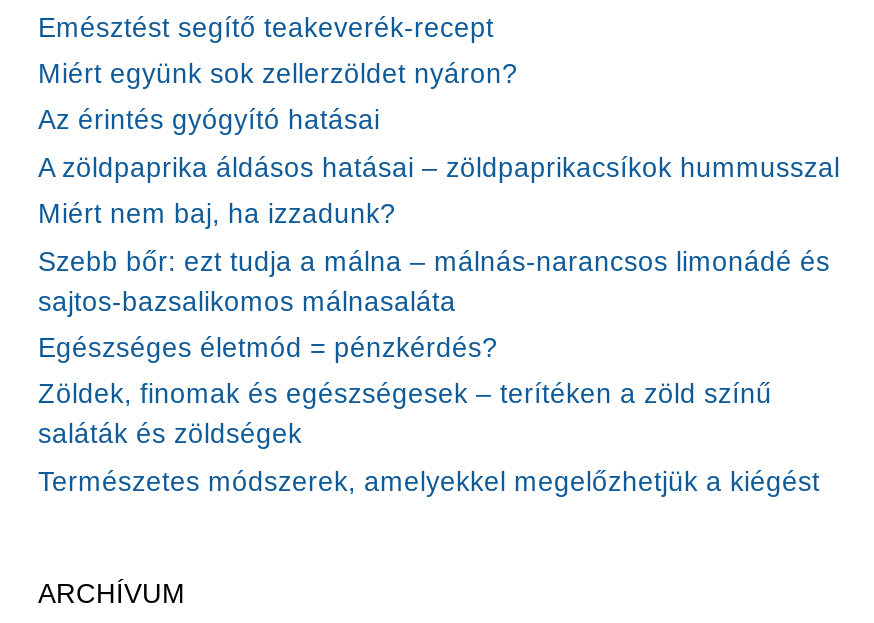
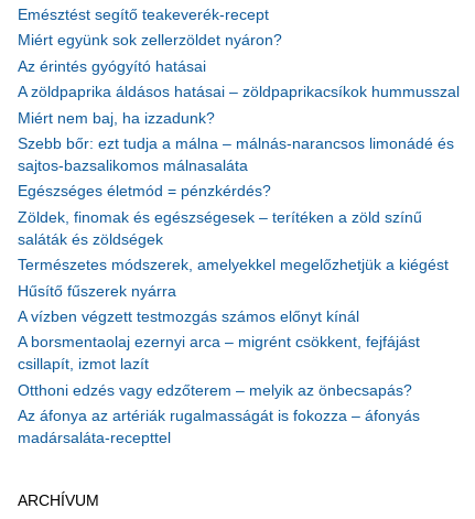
none -> [18,283,420,447] Hűsítő fűszerek nyárra | A vízben végzett testmozgás számos előnyt kínál | A borsmentaolaj ezernyi arca – migrént csökkent, fejfájást | csillapít, izmot lazít | Otthoni edzés vagy edzőterem – melyik az önbecsapás? | Az áfonya az artériák rugalmasságát is fokozza – áfonyás | madársaláta-recepttel

